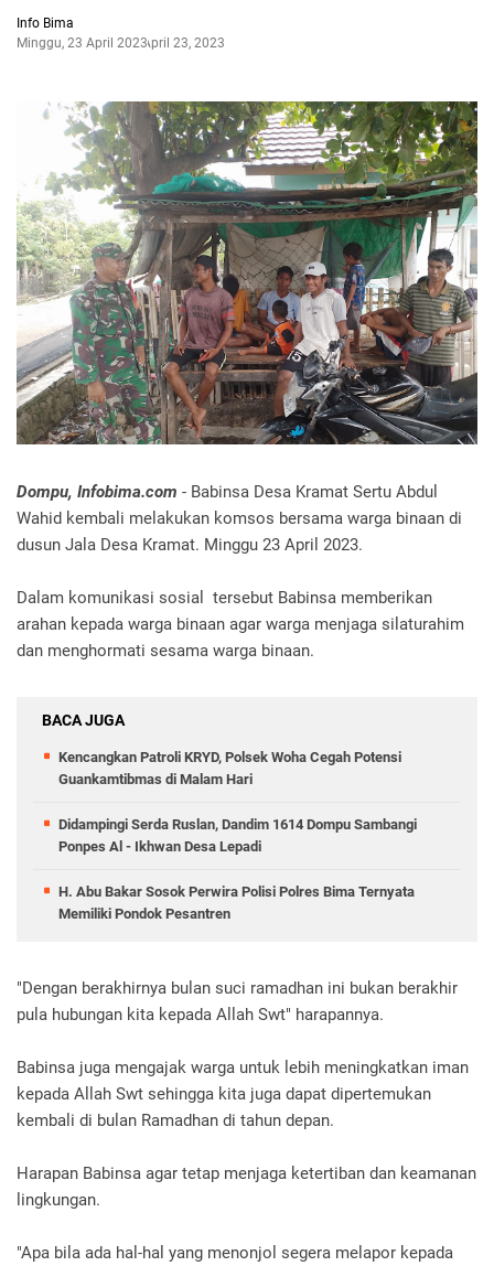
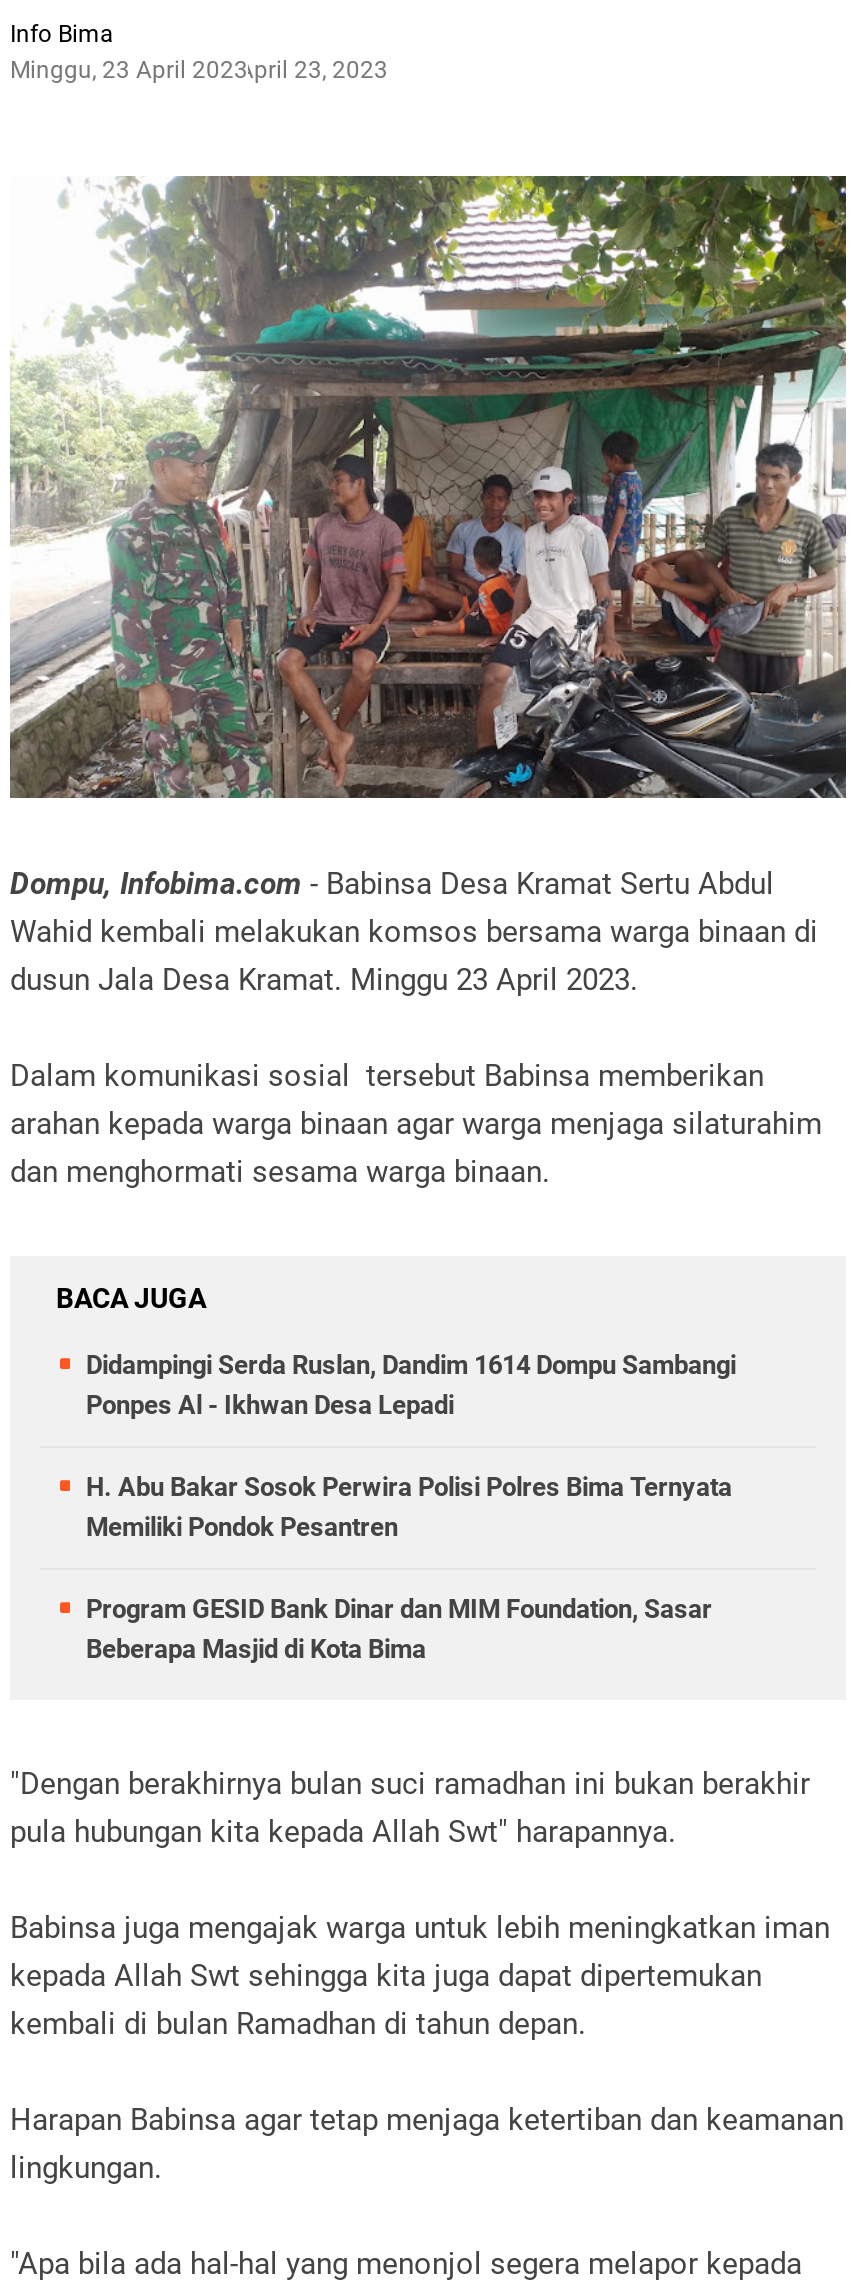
[58,748,401,787] Kencangkan Patroli KRYD, Polsek Woha Cegah Potensi | Guankamtibmas di Malam Hari -> none
moved [58,816,417,921] -> [86,1349,736,1541]: Didampingi Serda Ruslan, Dandim 1614 Dompu Sambangi | Ponpes Al - Ikhwan Desa Lepadi | H. Abu Bakar Sosok Perwira Polisi Polres Bima Ternyata | Memiliki Pondok Pesantren
none -> [86,1593,712,1663] Program GESID Bank Dinar dan MIM Foundation, Sasar | Beberapa Masjid di Kota Bima

